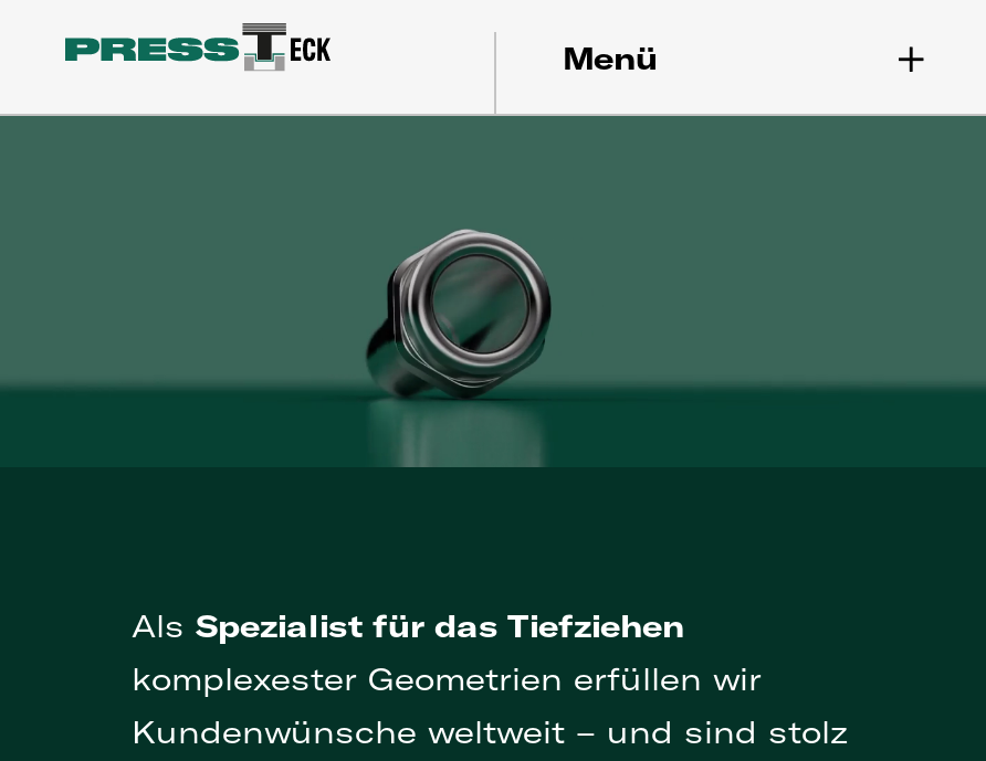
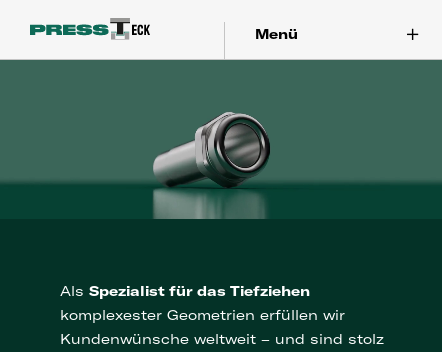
[337,226,596,465] [image] -> [152,111,271,219] [image]

